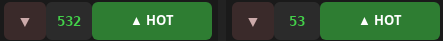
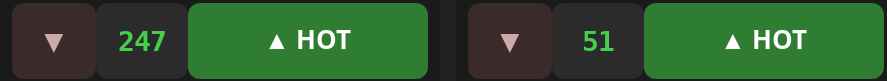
[57,13,81,29] 532 -> [118,25,166,57] 247
[289,13,305,29] 53 -> [582,25,614,57] 51

